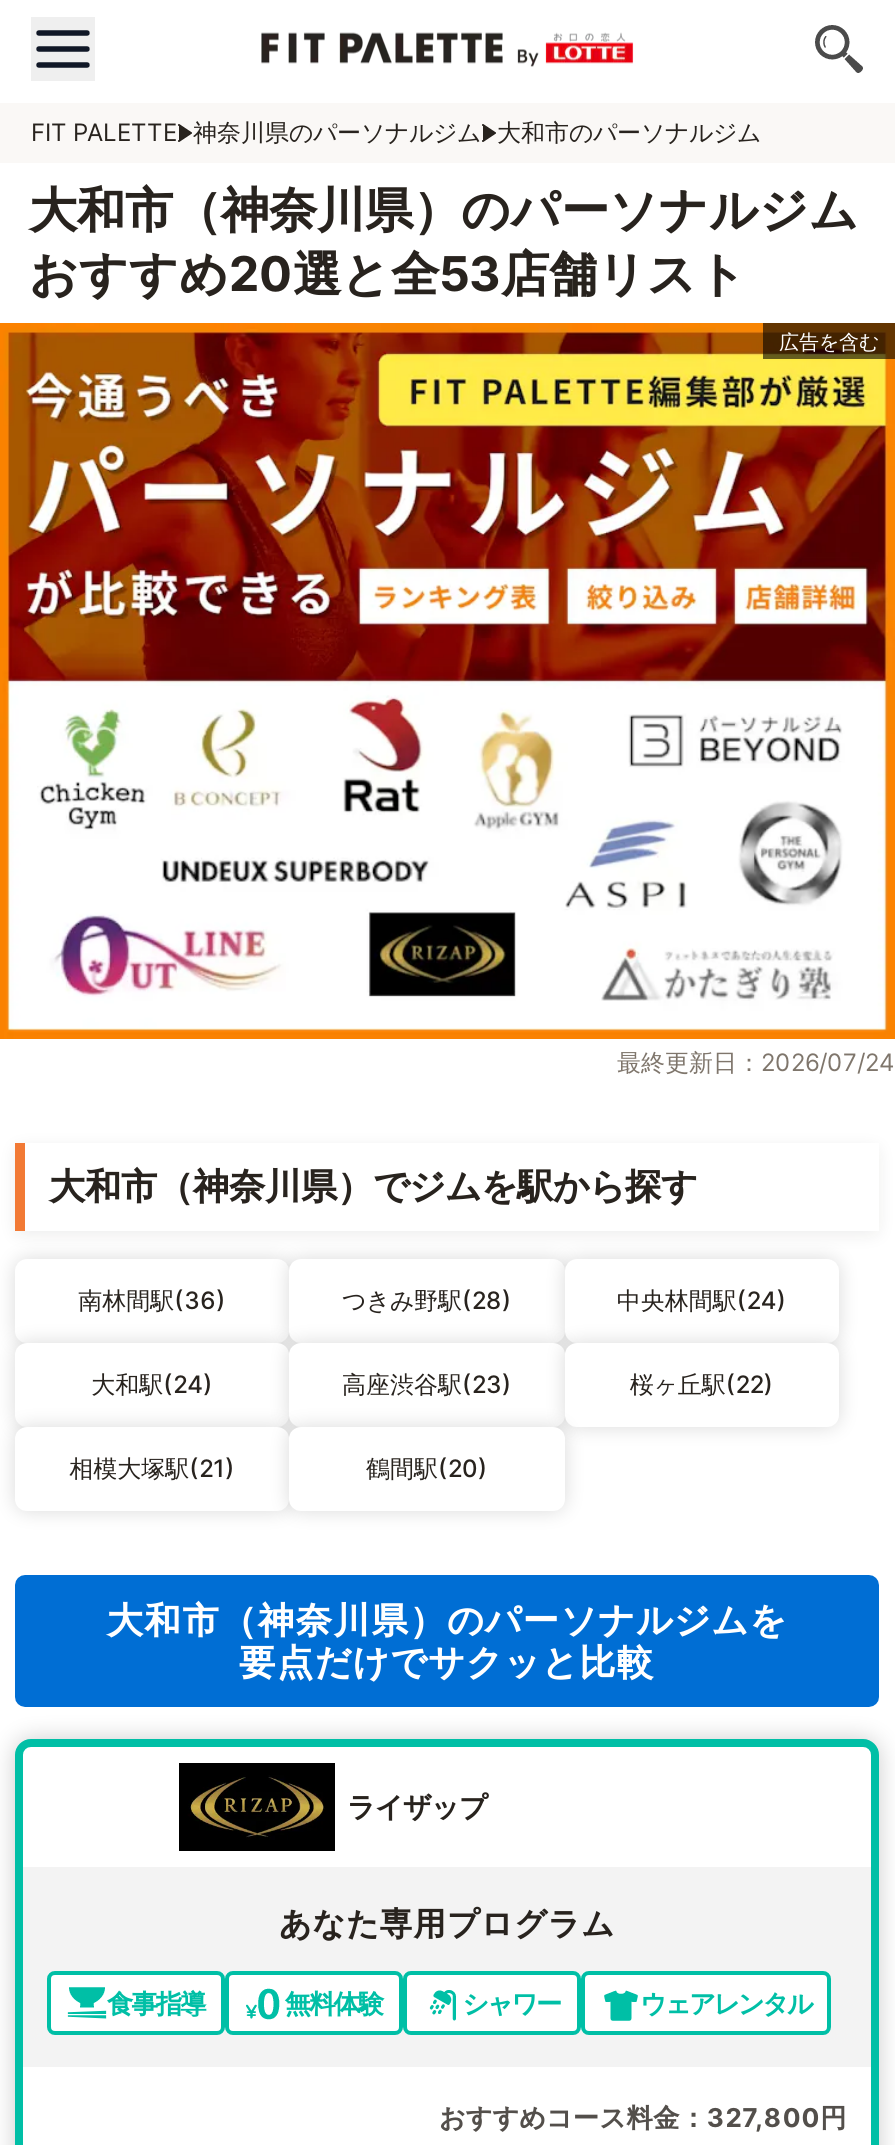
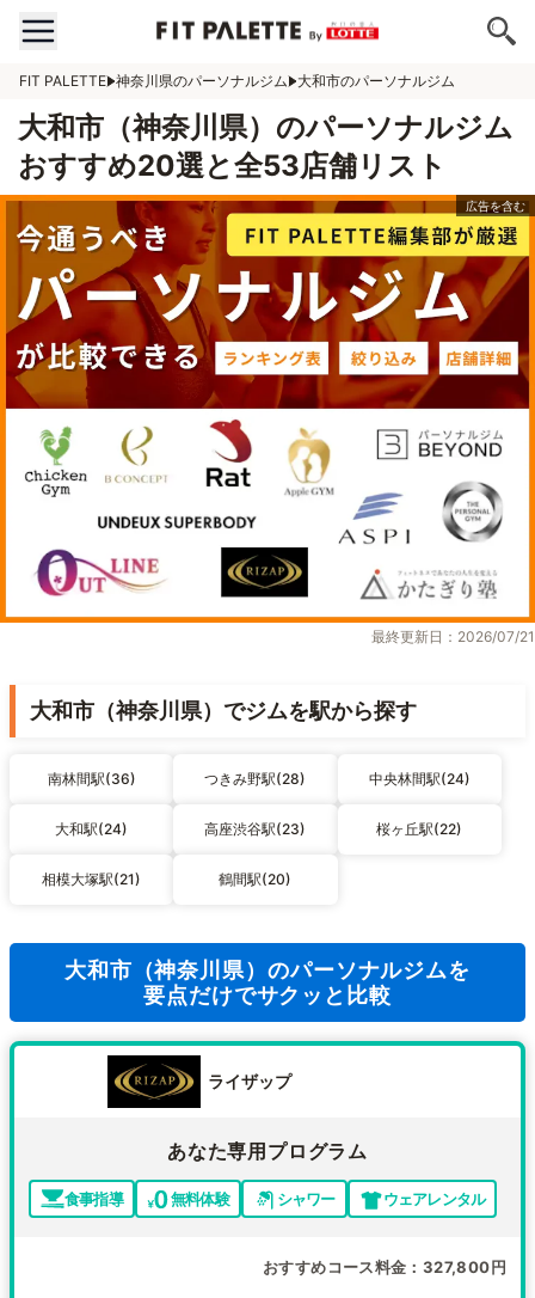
[617,1048,895,1078] 最終更新日：2026/07/24 -> [371,628,535,646] 最終更新日：2026/07/21

